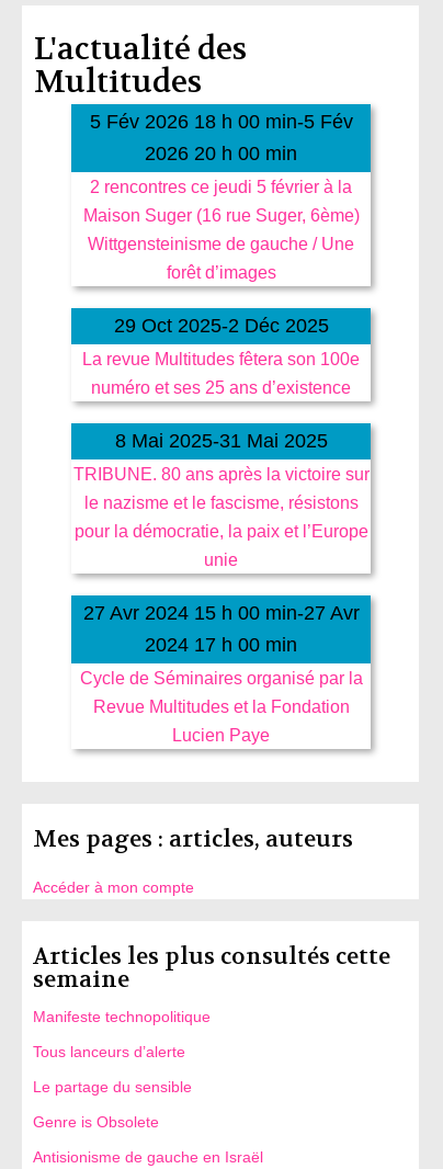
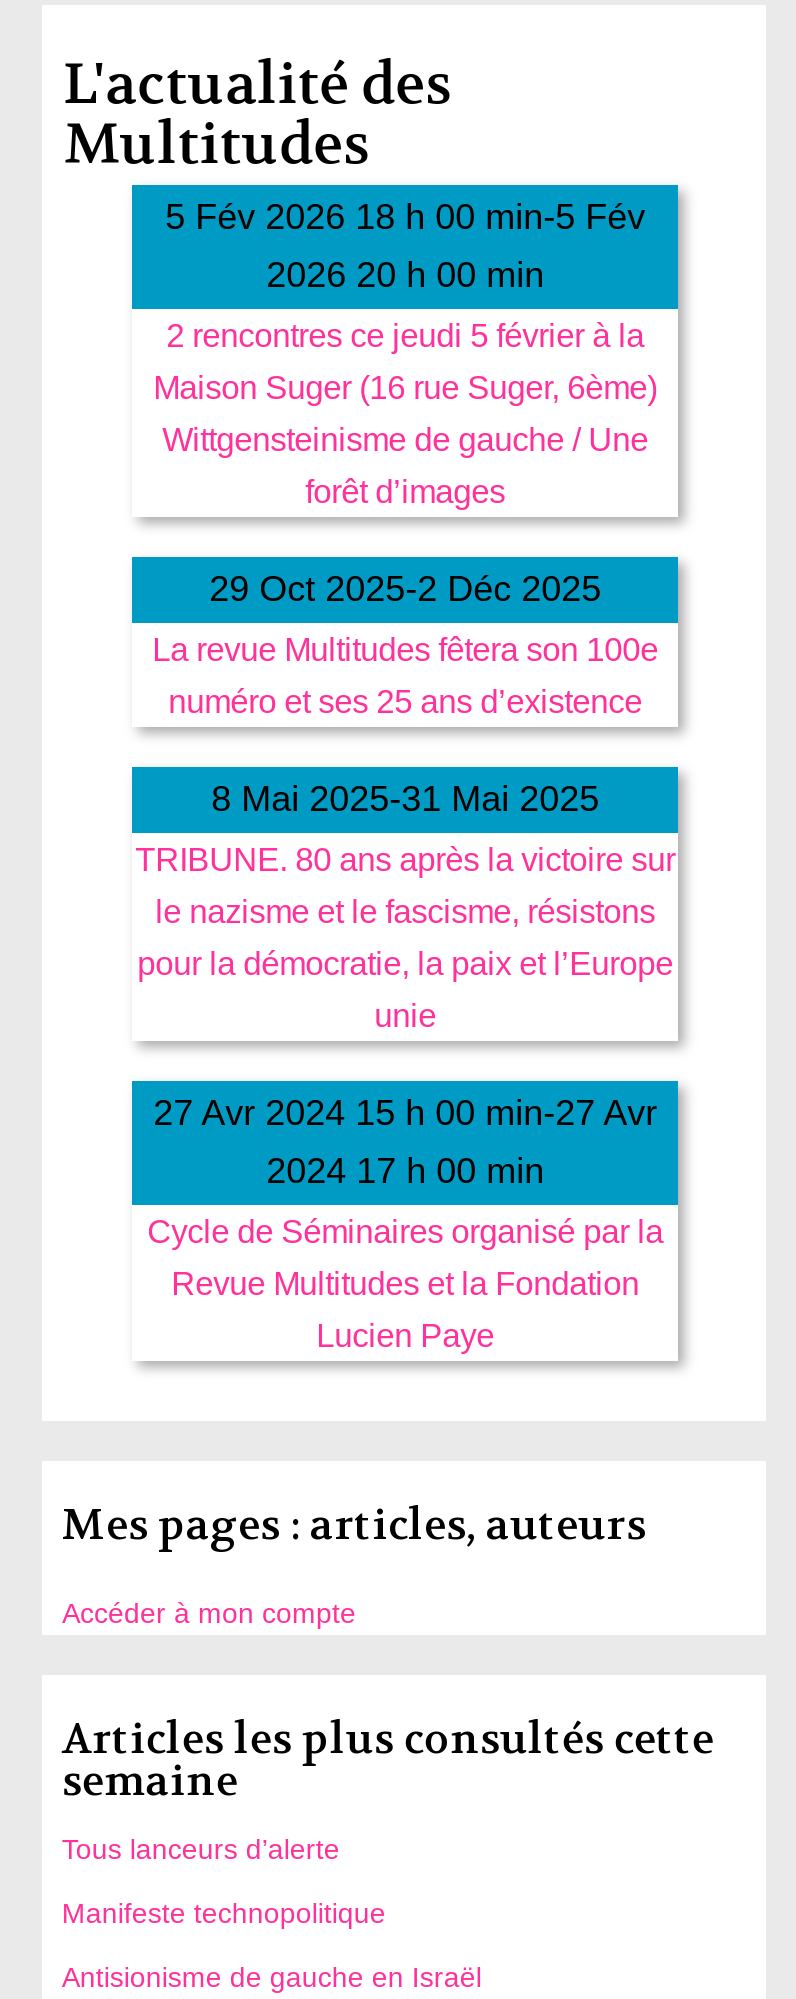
moved [33,1008,210,1025] -> [62,1897,386,1929]: Manifeste technopolitique
moved [33,1043,185,1060] -> [62,1833,340,1865]: Tous lanceurs d’alerte
[33,1078,192,1131] Le partage du sensible | Genre is Obsolete -> none

